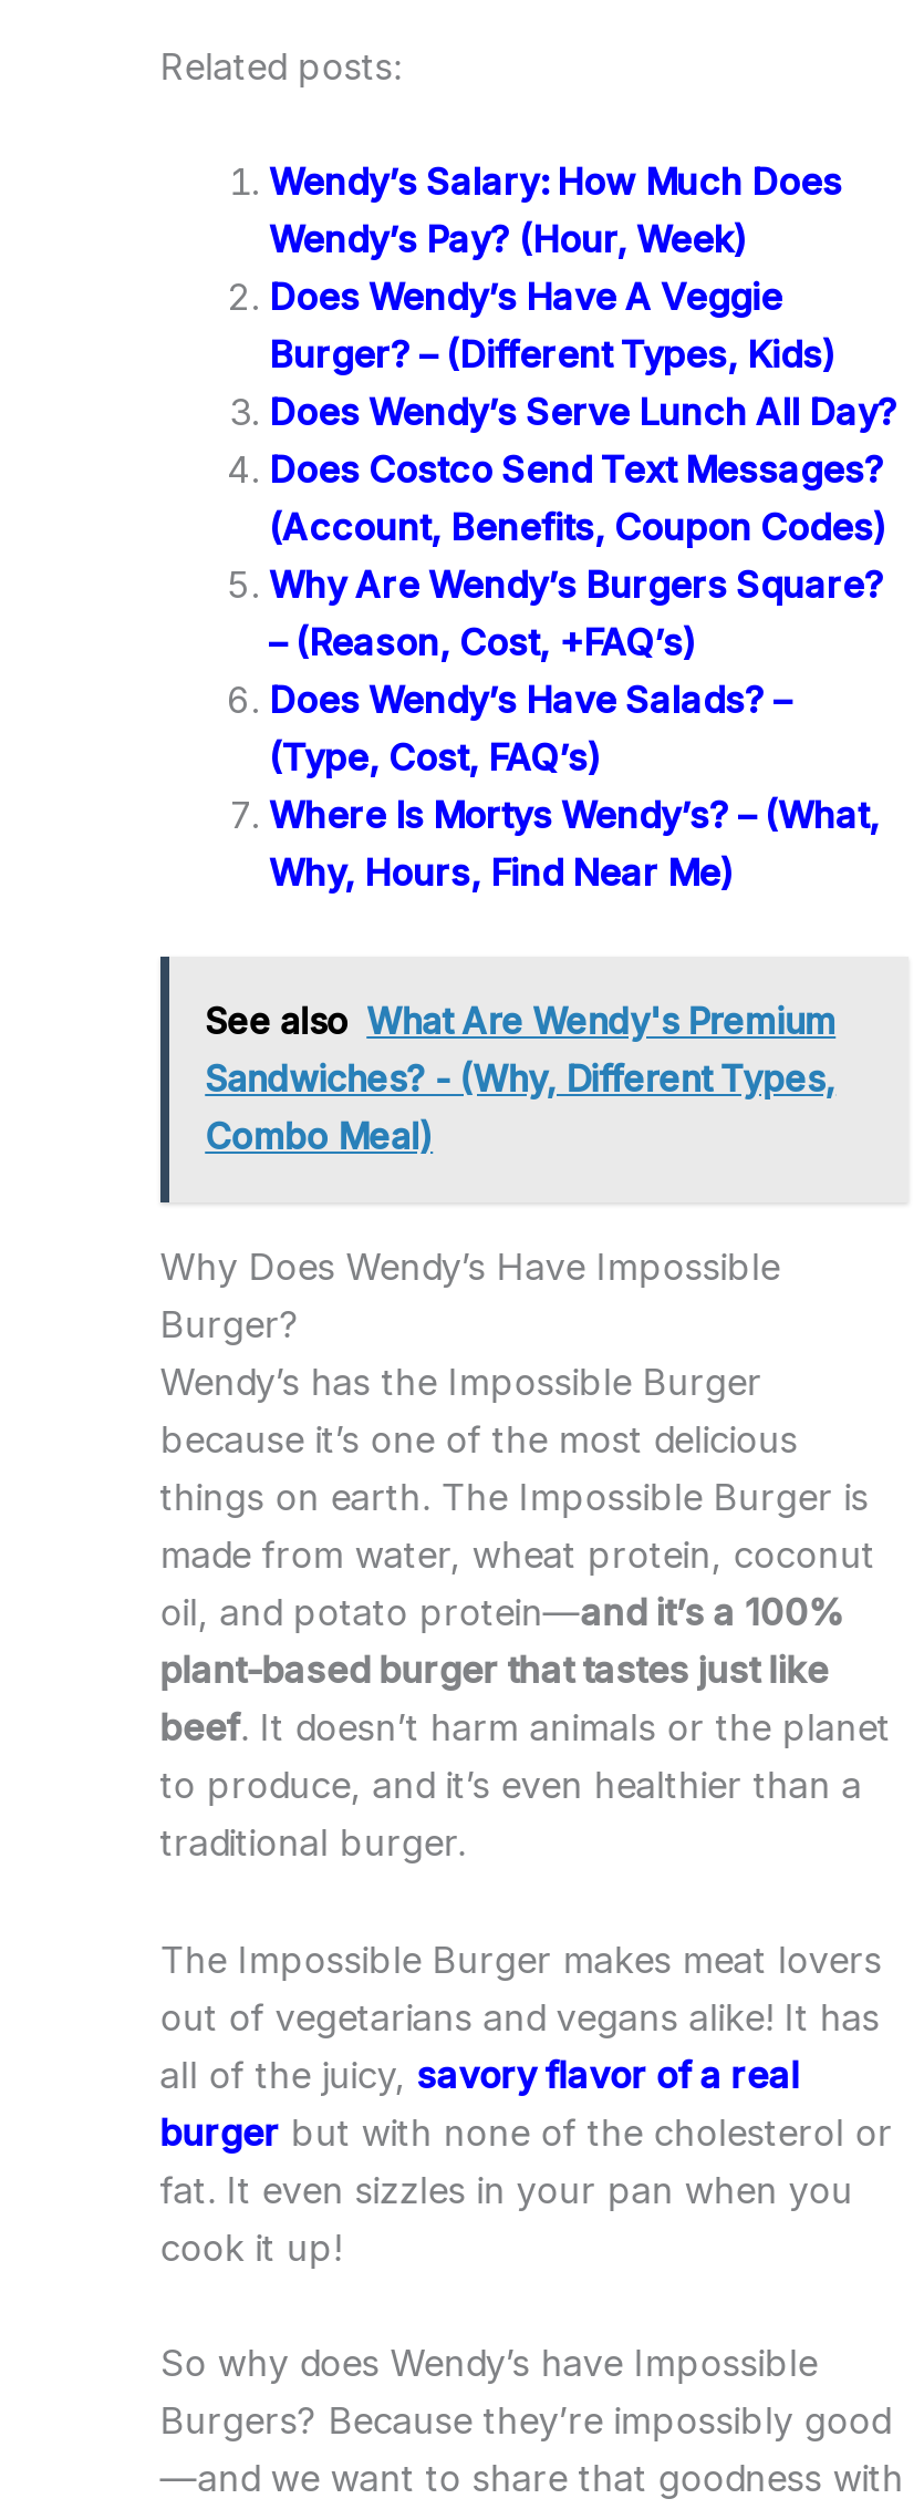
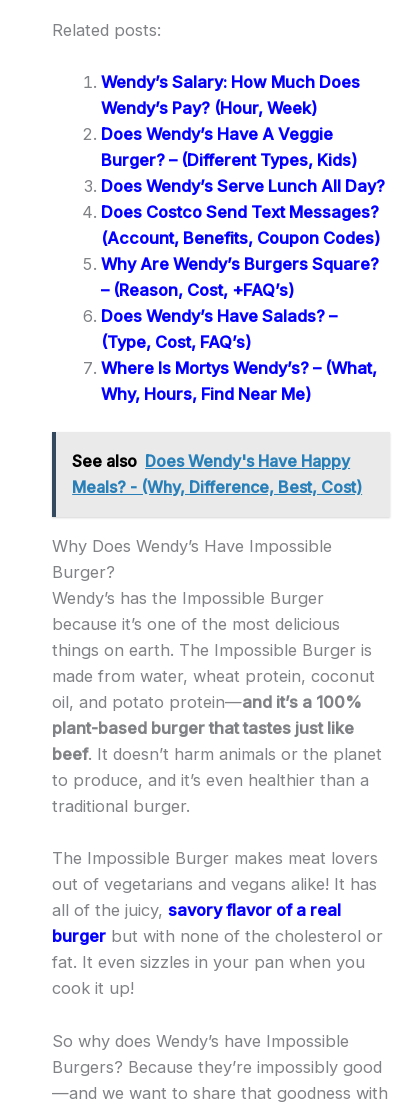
[205,999,836,1159] See also What Are Wendy's Premium | Sandwiches? - (Why, Different Types, | Combo Meal) -> [72,451,362,497] See also Does Wendy's Have Happy | Meals? - (Why, Difference, Best, Cost)

